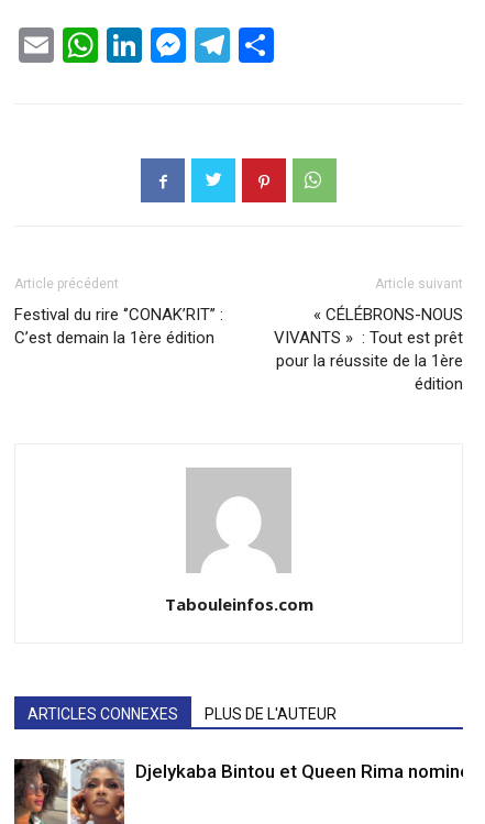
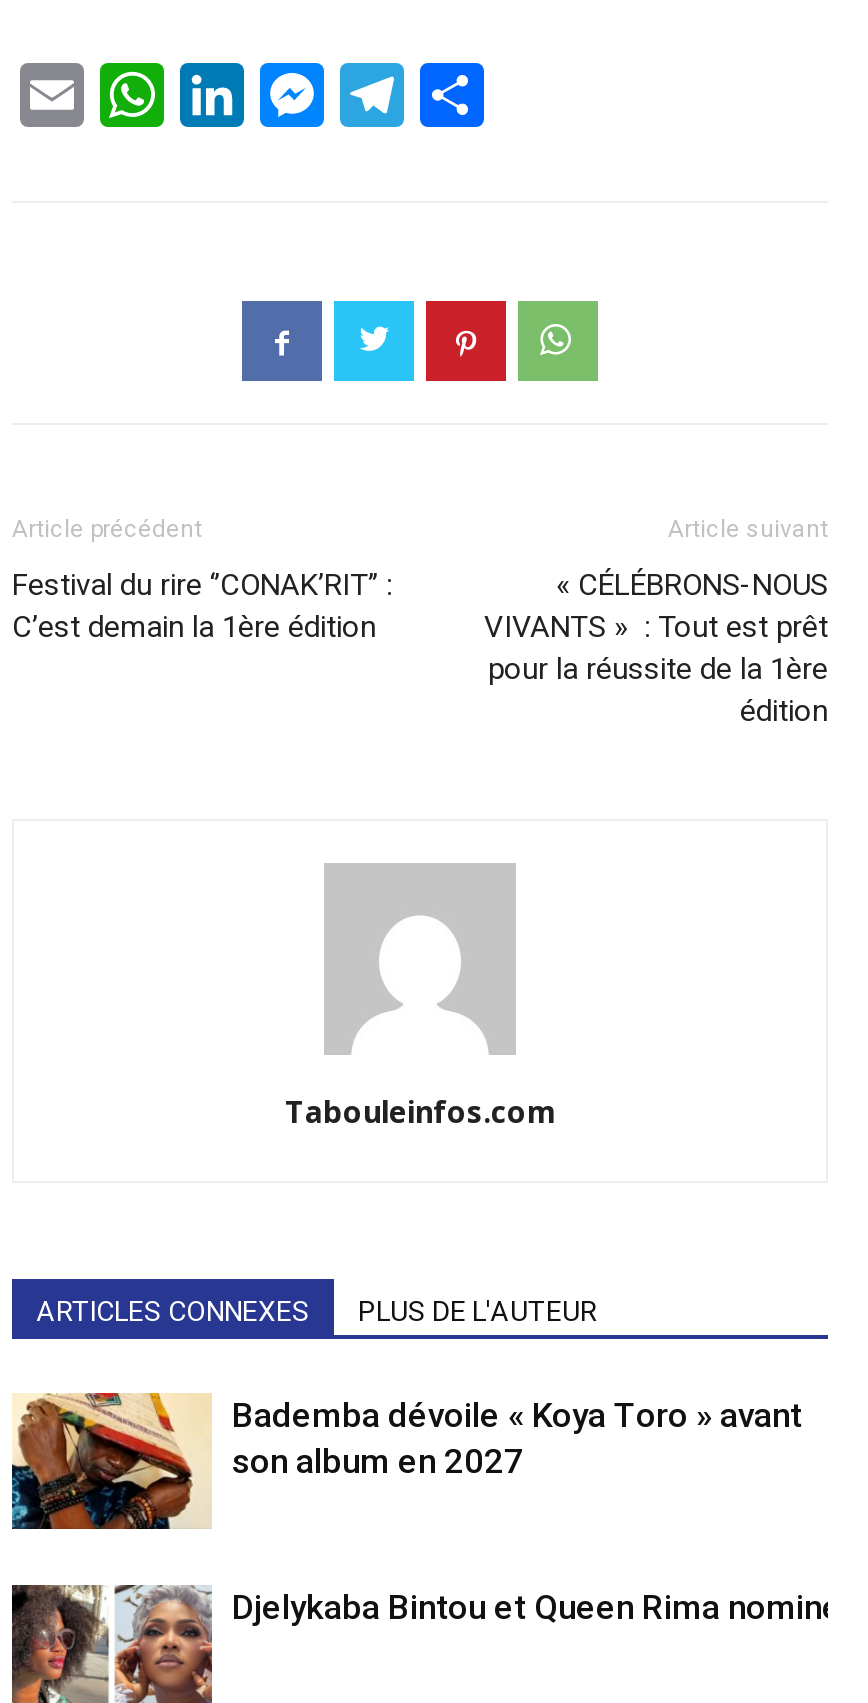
none -> [10,1391,802,1531] [image] | Bademba dévoile « Koya Toro » avant | son album en 2027

